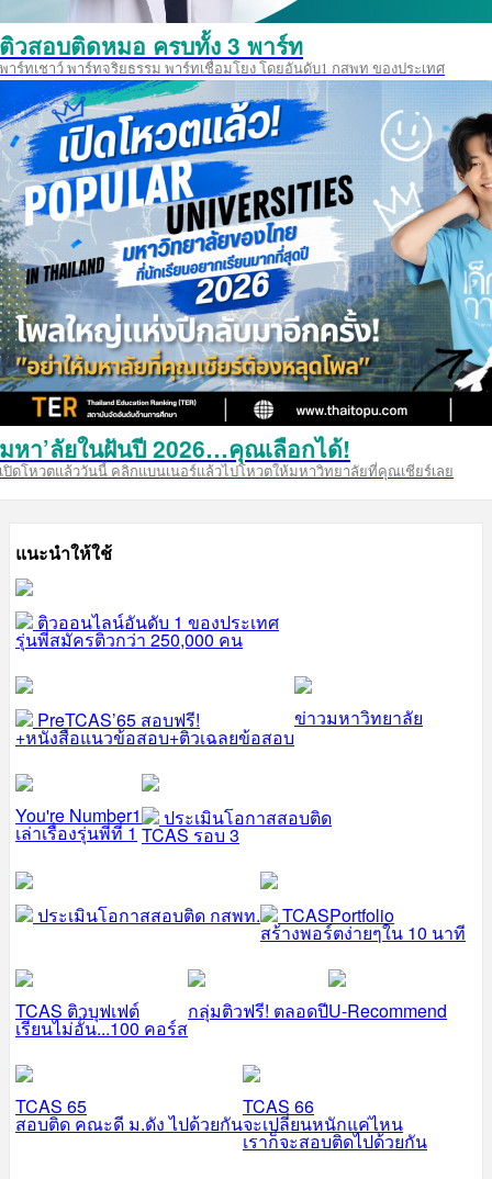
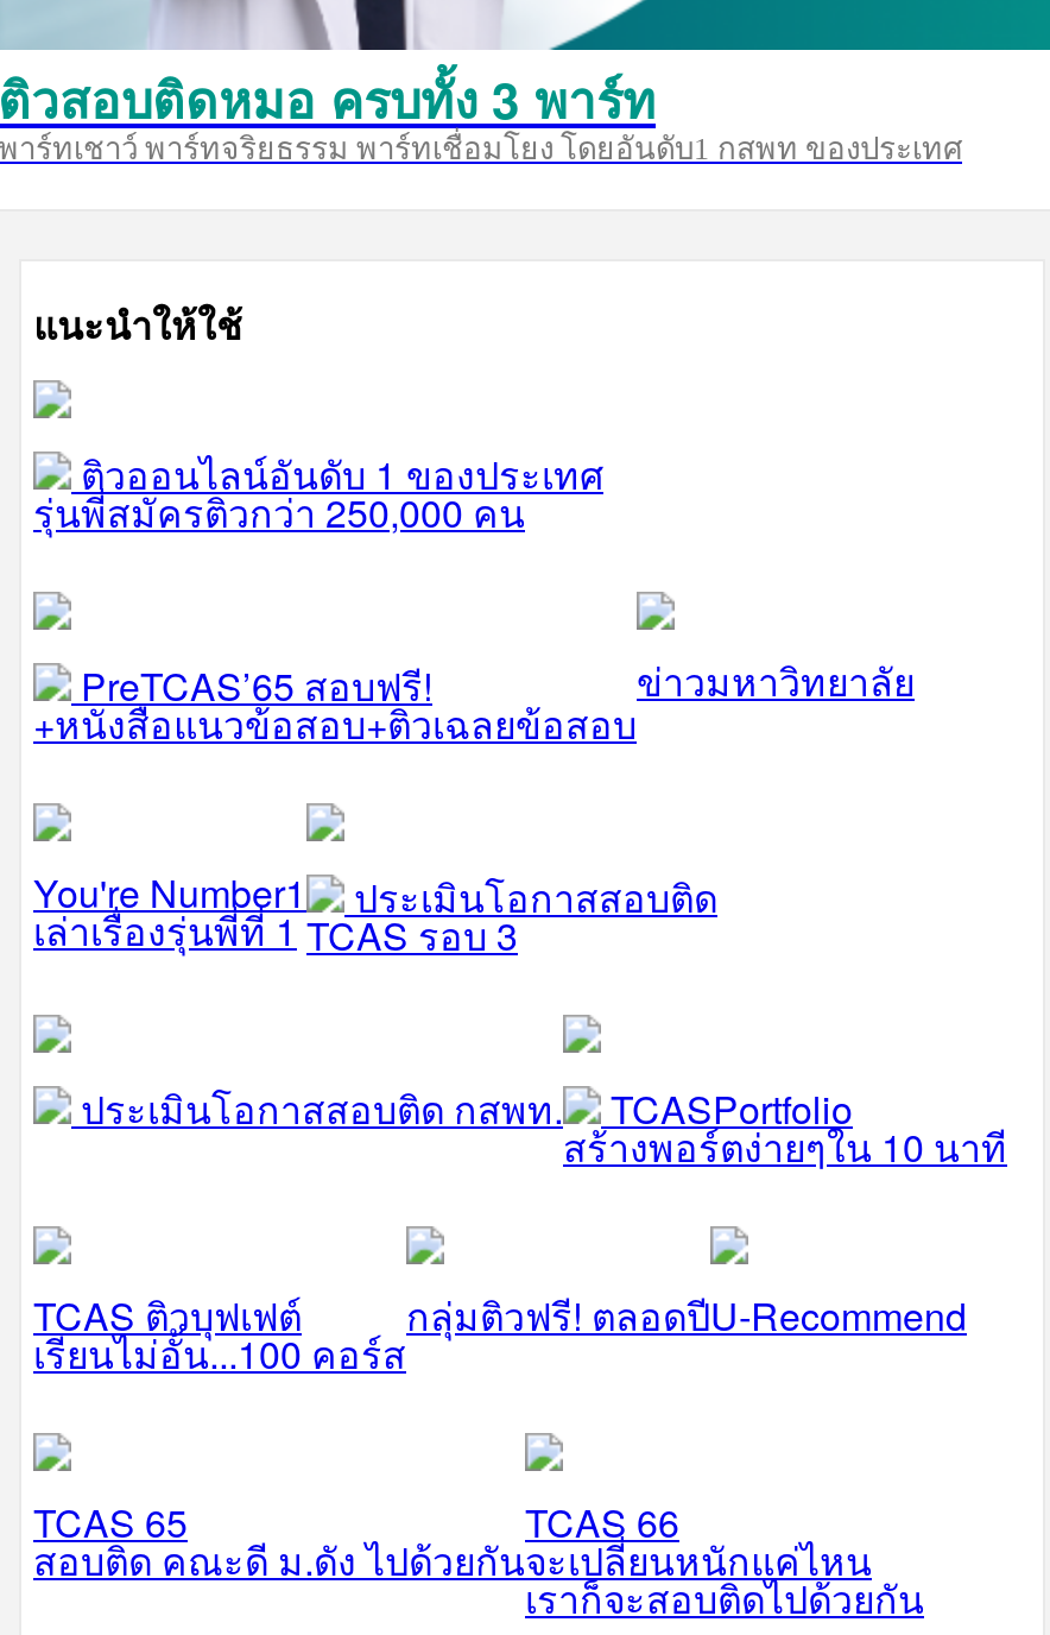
[0,79,489,479] [image] | มหา’ลัยในฝันปี 2026…คุณเลือกได้! | เปิดโหวตแล้ววันนี้ คลิกแบนเนอร์แล้วไปโหวตให้มหาวิทยาลัยที่คุณเชียร์เลย -> none

